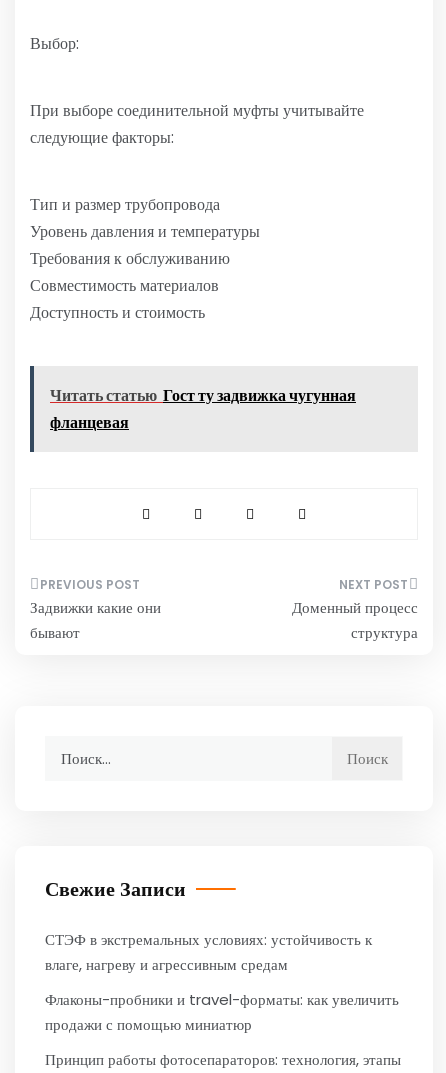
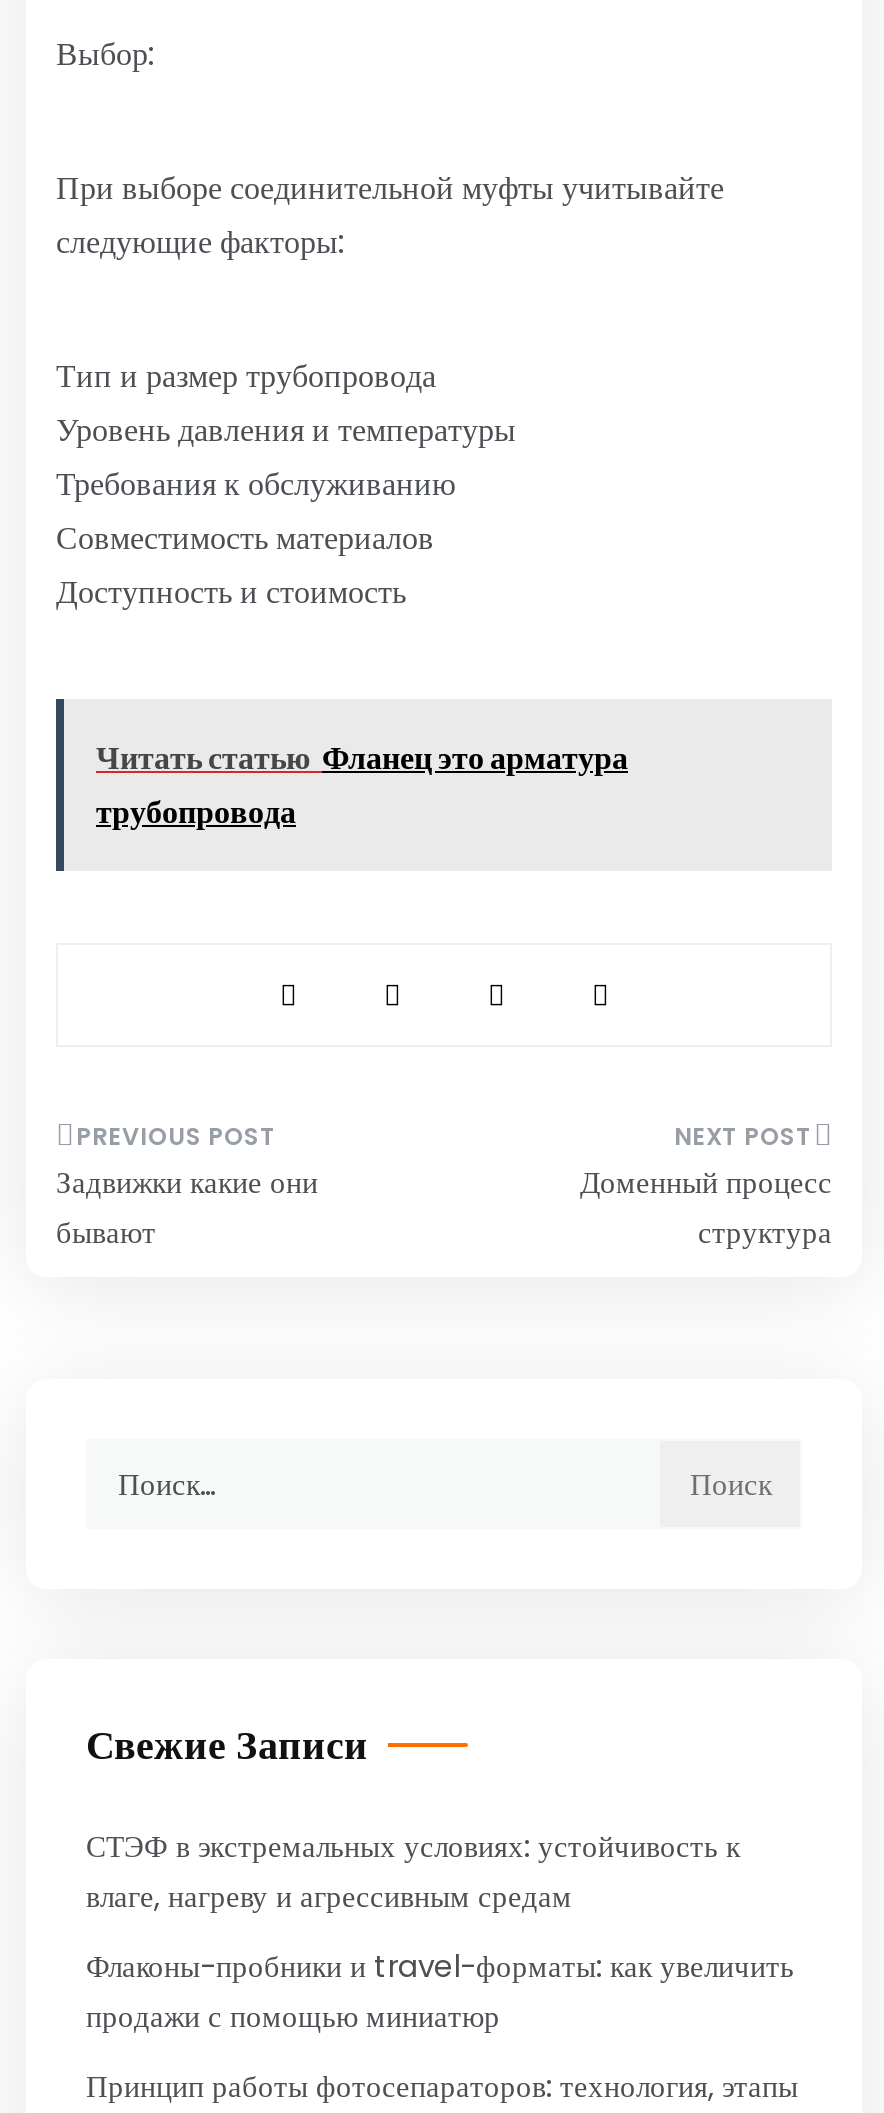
[50,384,356,434] Читать статью Гост ту задвижка чугунная | фланцевая -> [96,735,628,835] Читать статью Фланец это арматура | трубопровода

